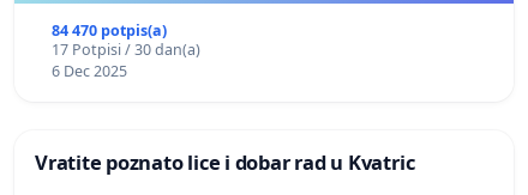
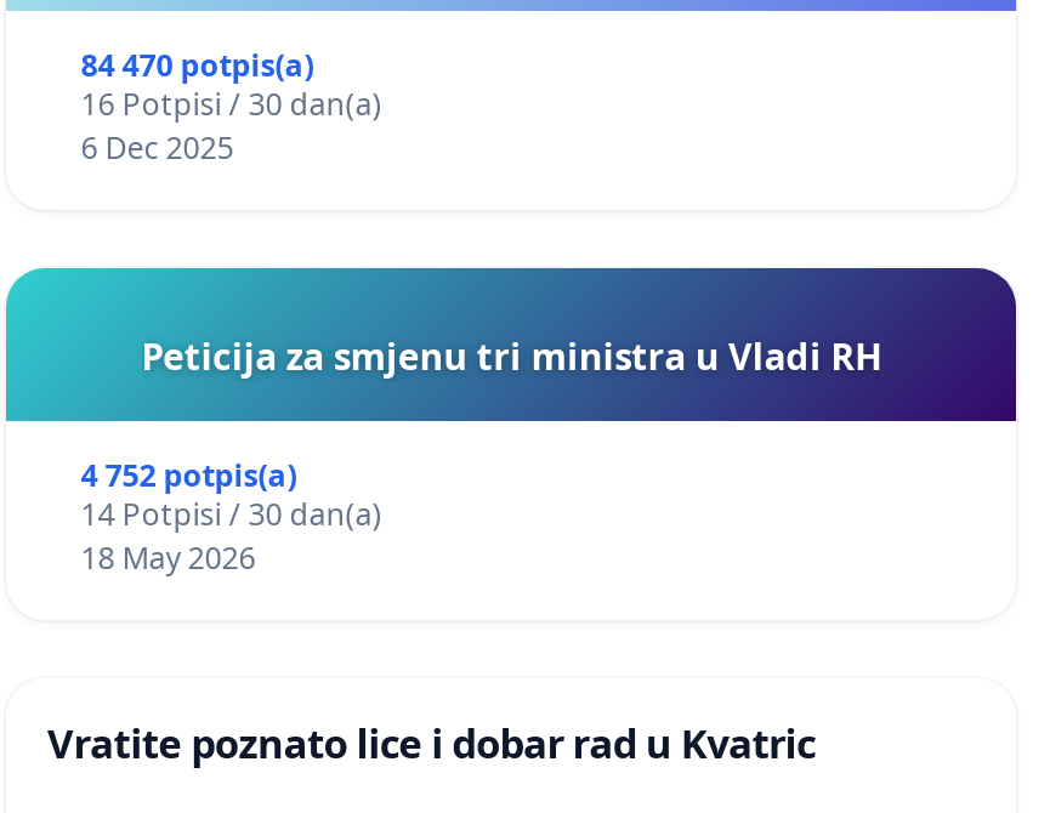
[51,40,200,60] 17 Potpisi / 30 dan(a) -> [81,84,382,125] 16 Potpisi / 30 dan(a)
none -> [81,332,881,579] Peticija za smjenu tri ministra u Vladi RH | 4 752 potpis(a) | 14 Potpisi / 30 dan(a) | 18 May 2026

